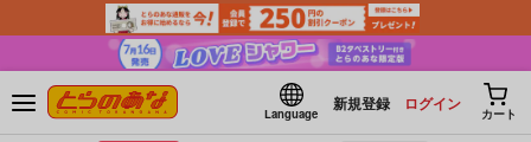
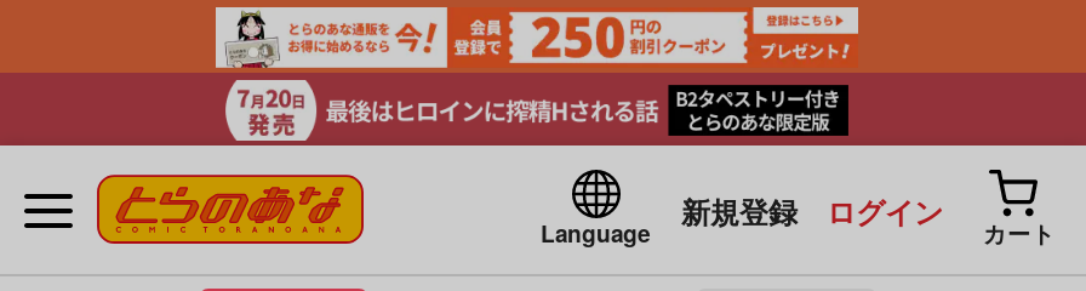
[4,34,527,72] [image] -> [7,70,1079,148] [image]

